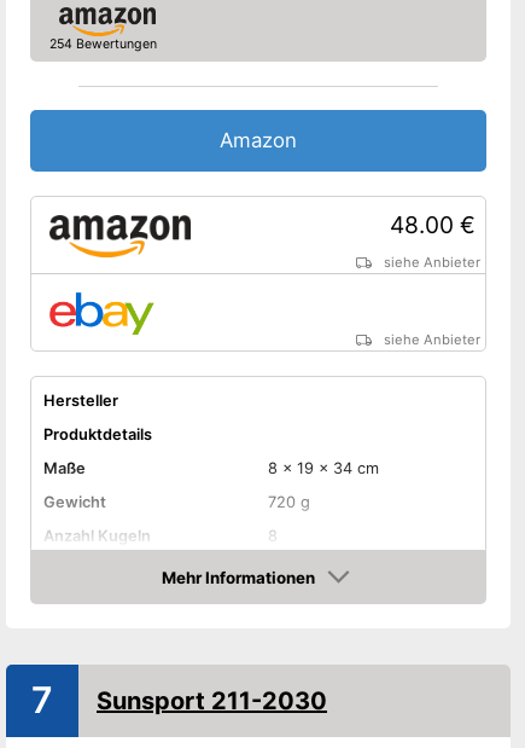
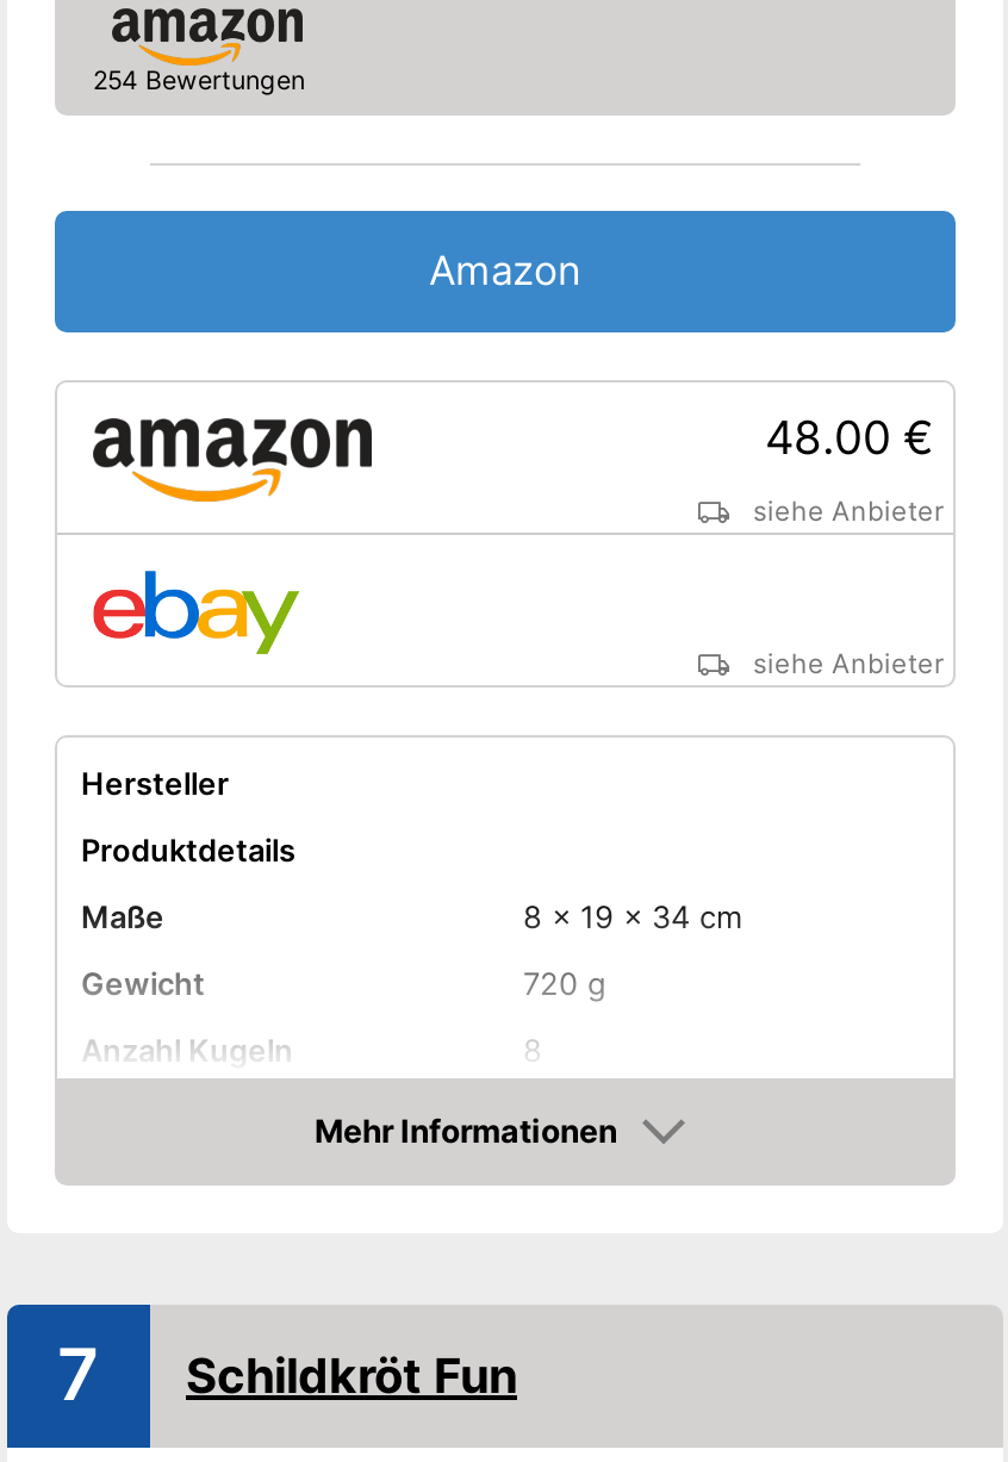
[97,686,327,715] Sunsport 211-2030 -> [186,1348,517,1405] Schildkröt Fun

